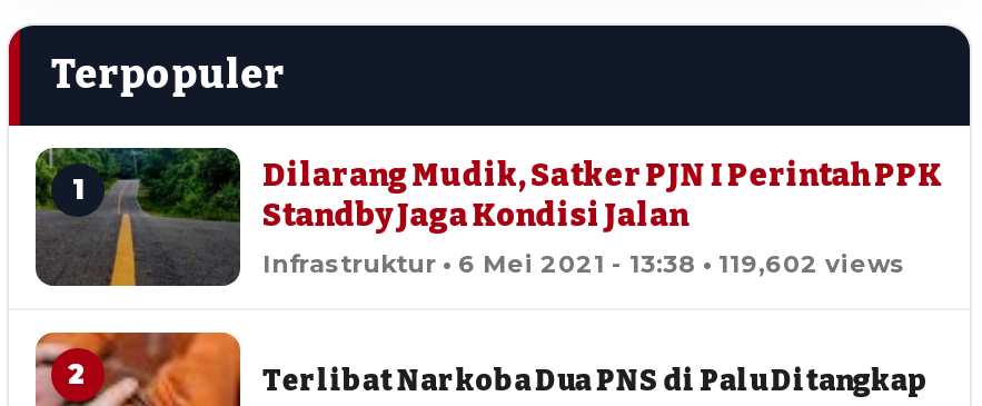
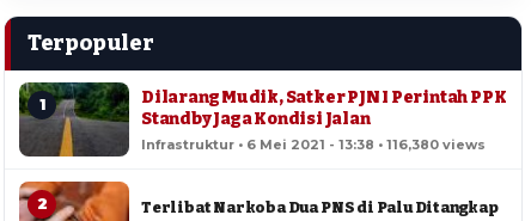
[262,248,905,279] Infrastruktur • 6 Mei 2021 - 13:38 • 119,602 views -> [141,136,486,153] Infrastruktur • 6 Mei 2021 - 13:38 • 116,380 views

